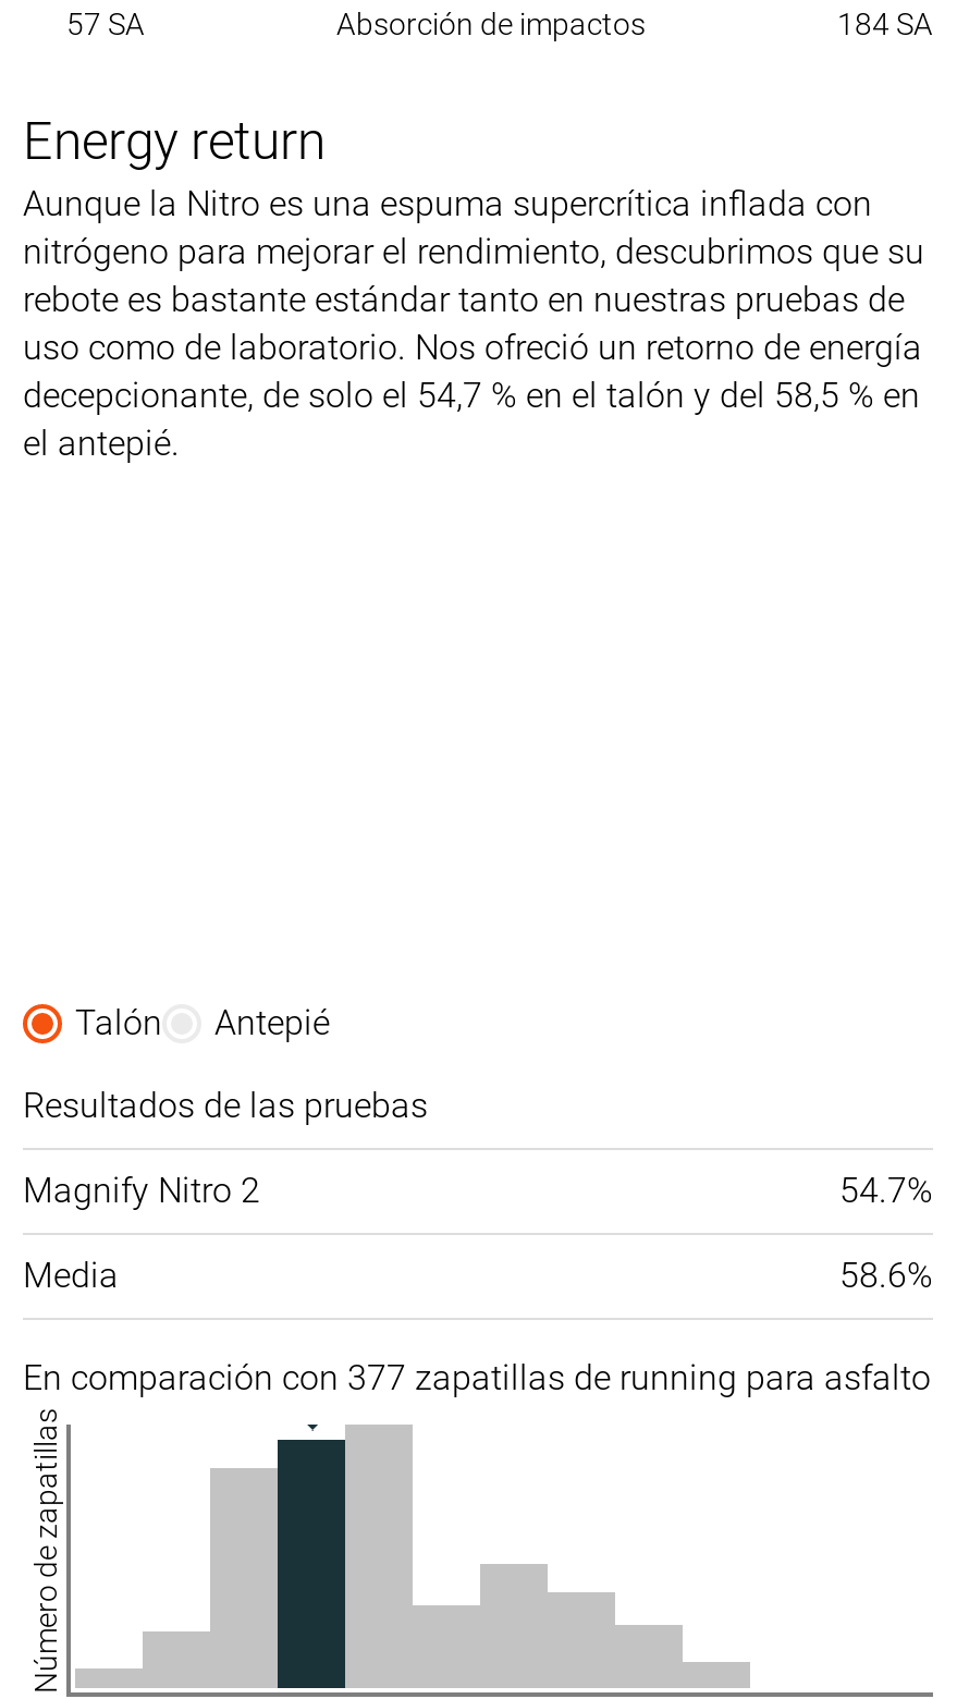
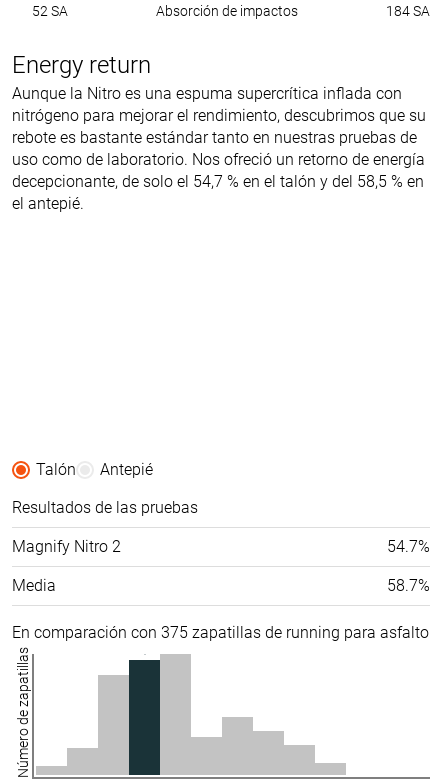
[66,6,145,41] 57 SA -> [32,3,68,19] 52 SA
[839,1254,933,1296] 58.6% -> [387,576,430,595] 58.7%
[23,1357,931,1398] En comparación con 377 zapatillas de running para asfalto -> [12,623,429,642] En comparación con 375 zapatillas de running para asfalto

